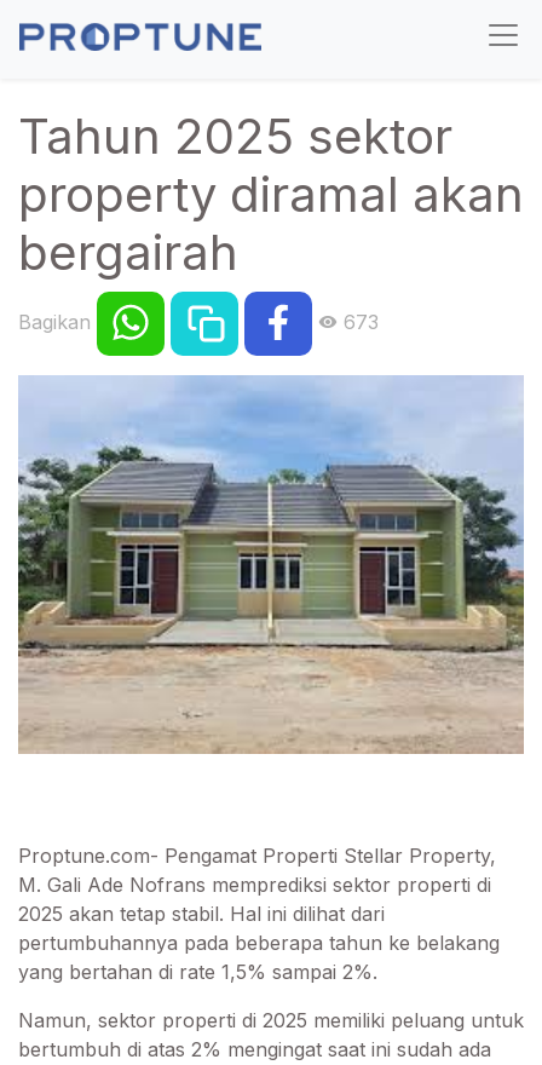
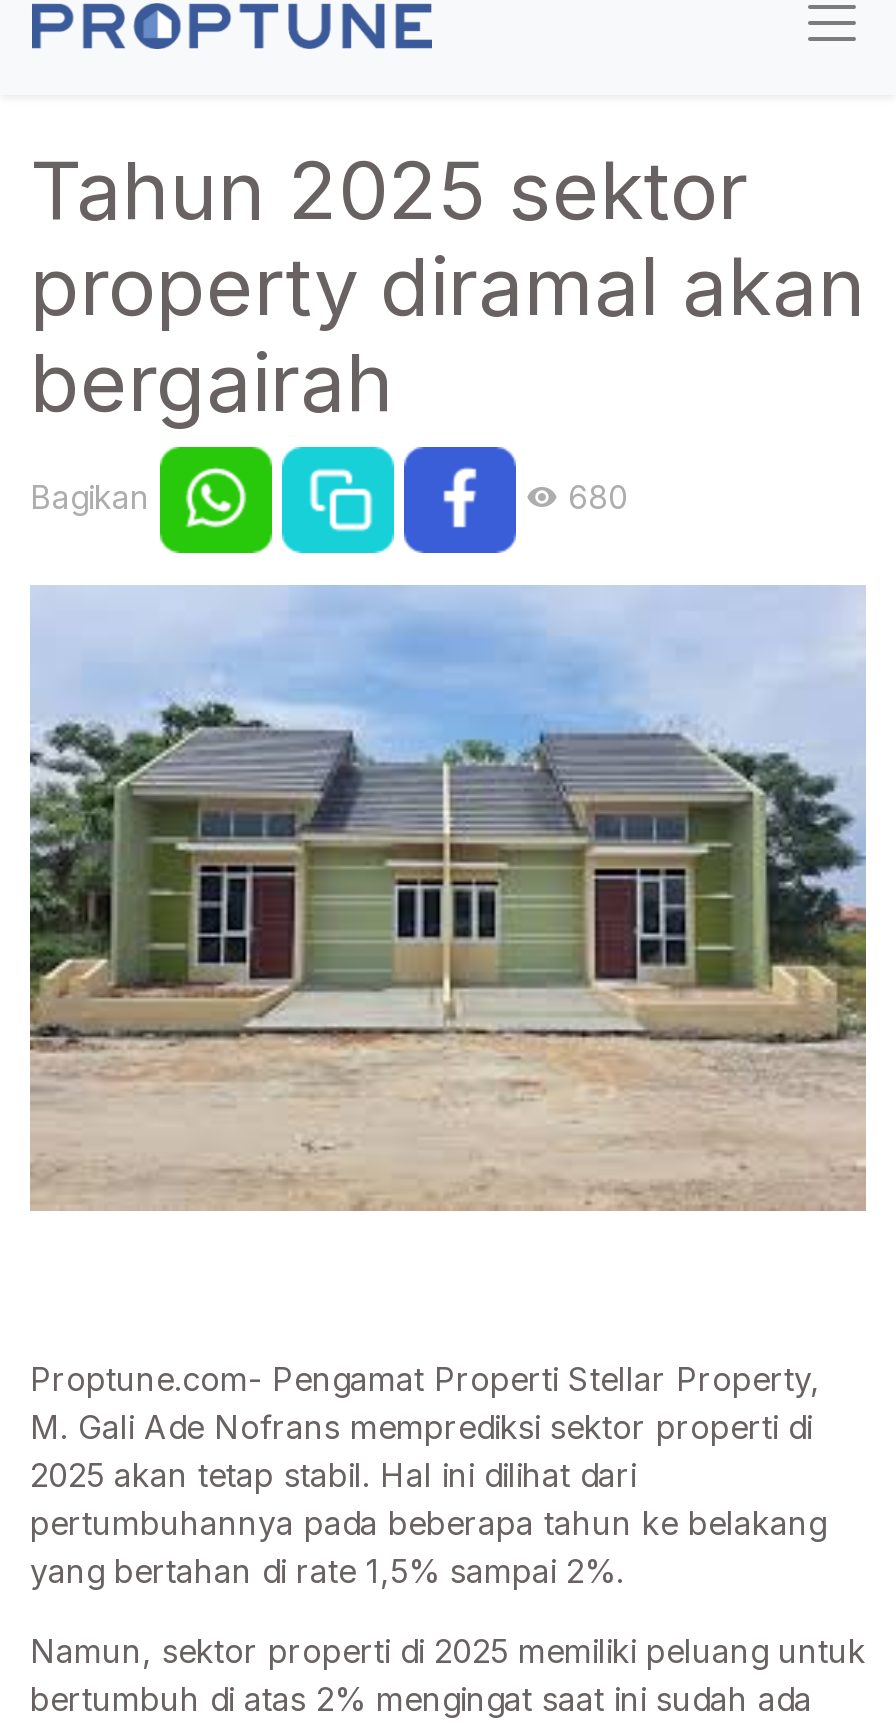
[344,310,379,334] 673 -> [568,477,628,517] 680

